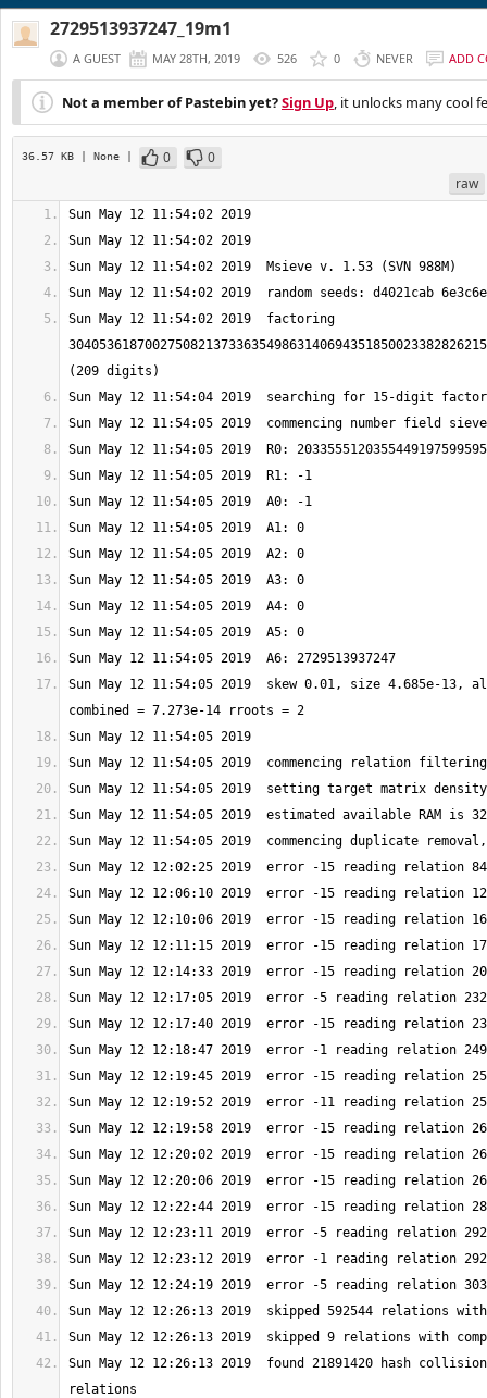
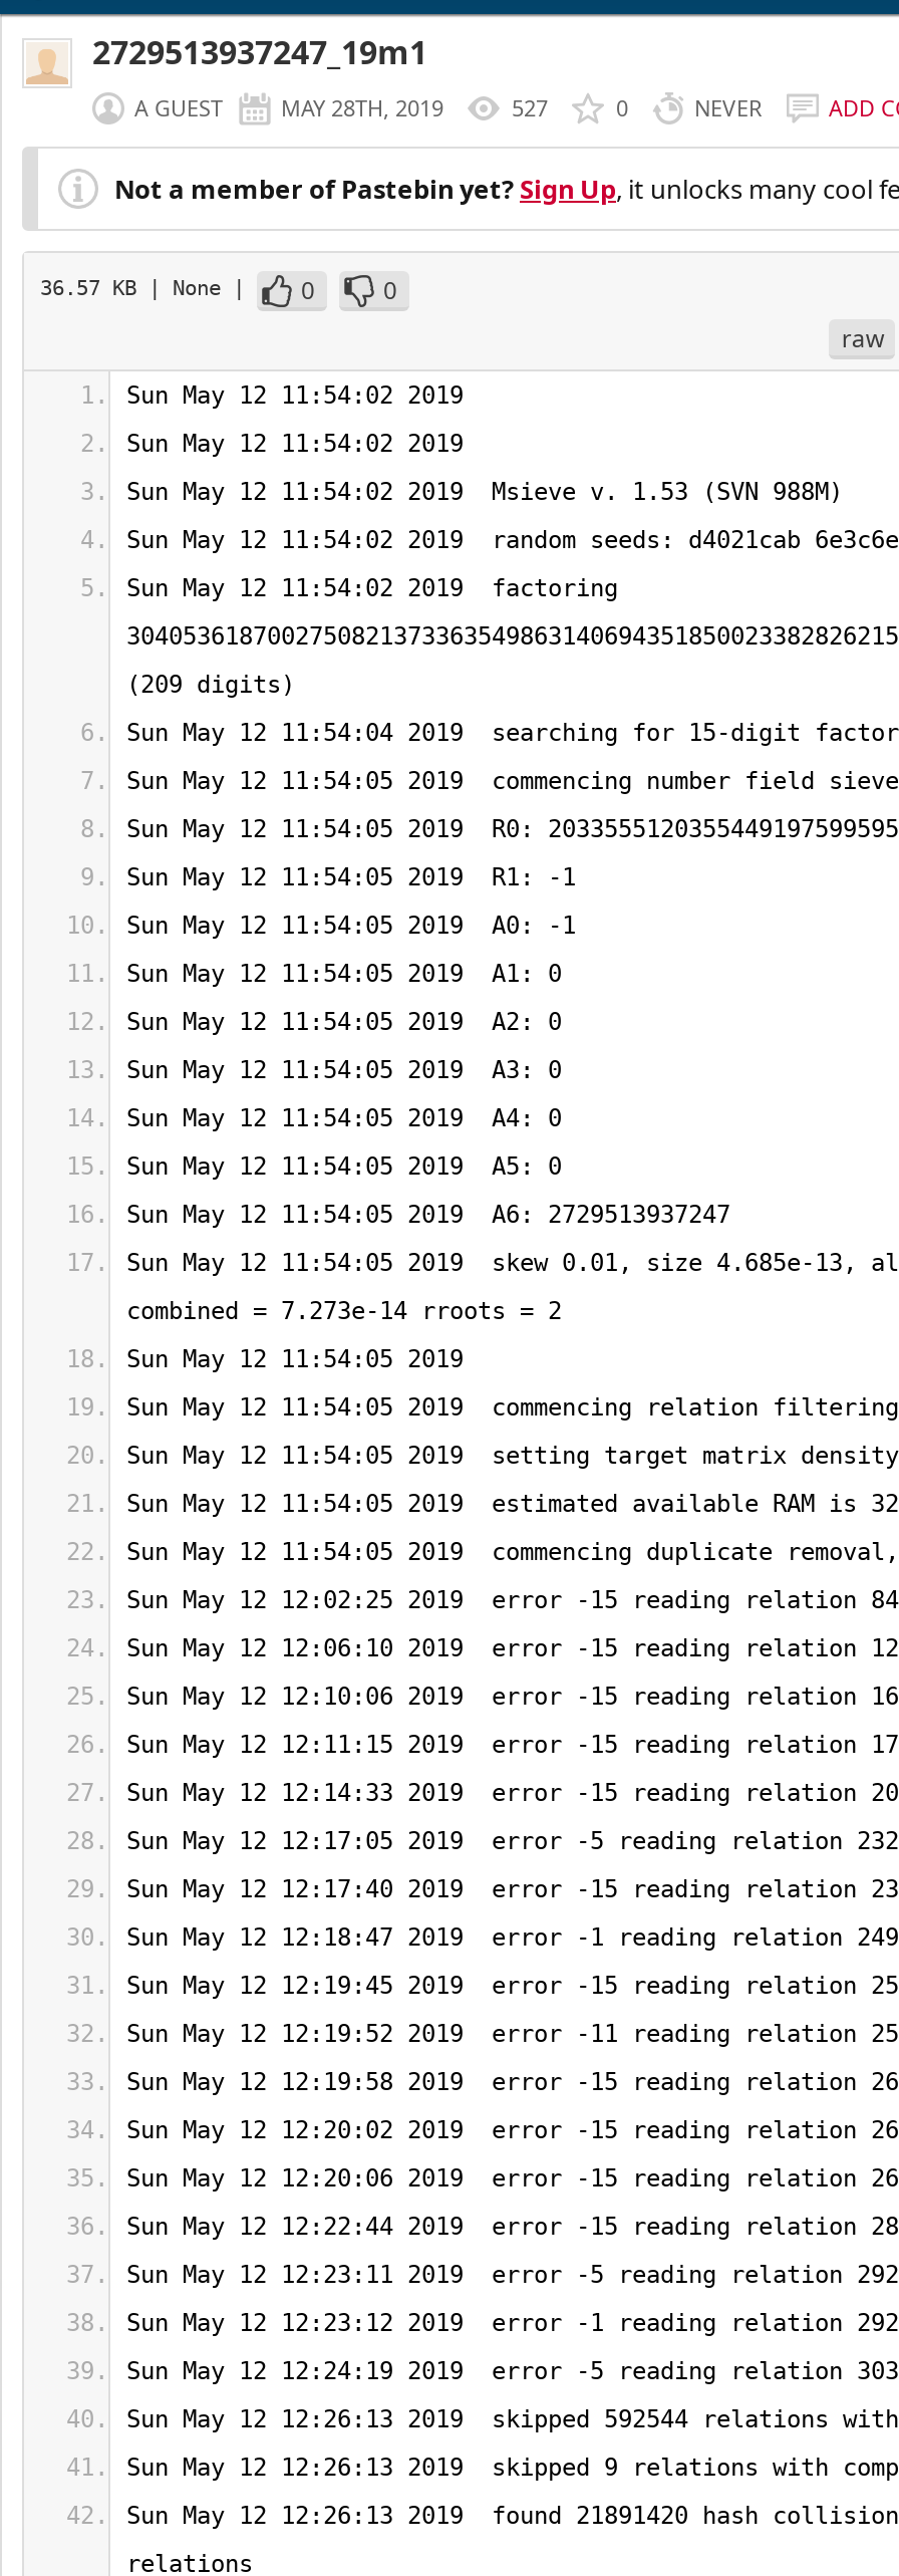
[277,50,297,66] 526 -> [512,92,548,122] 527

